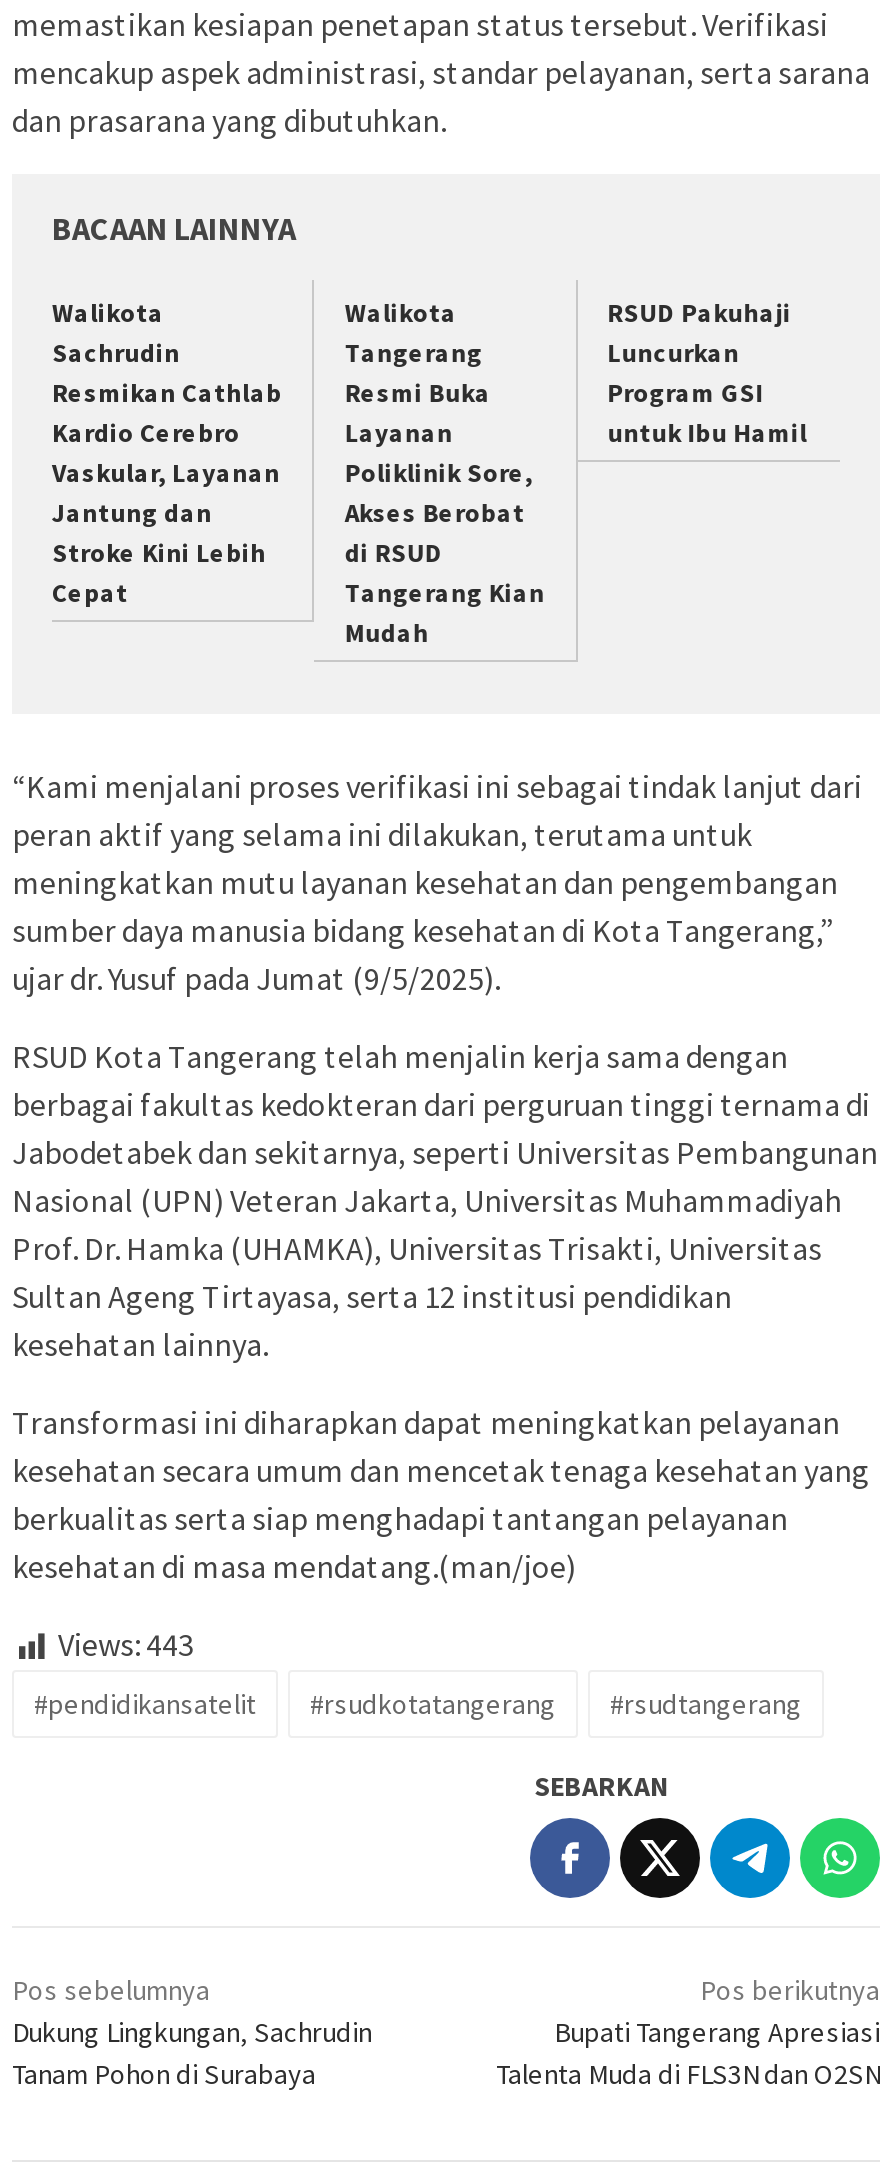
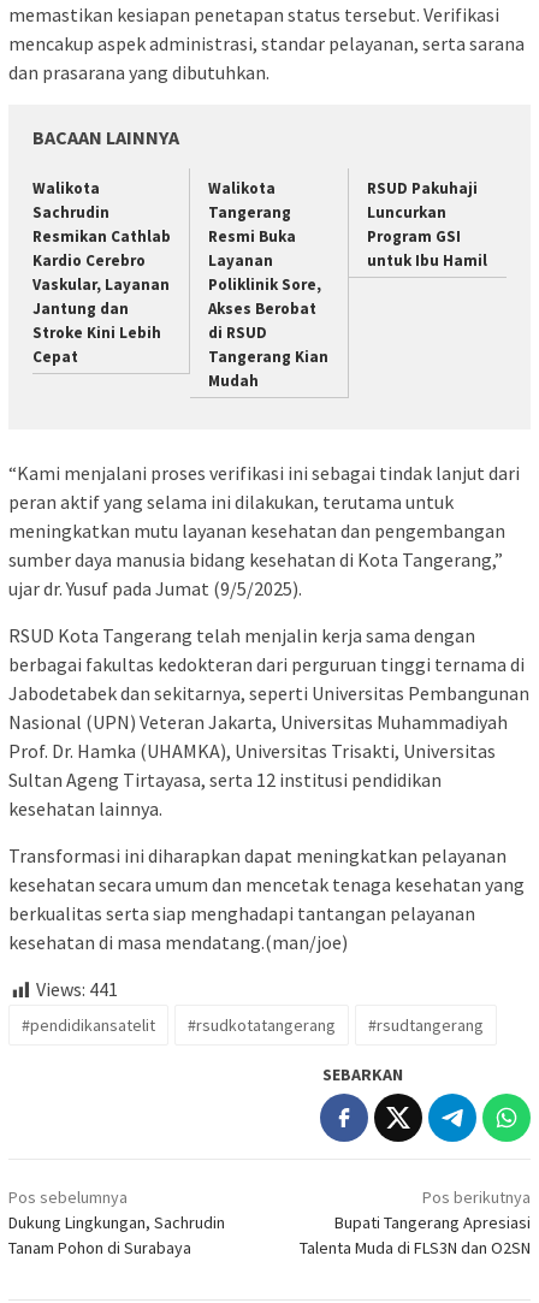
[58,1625,194,1665] Views: 443 -> [36,977,118,1001] Views: 441

